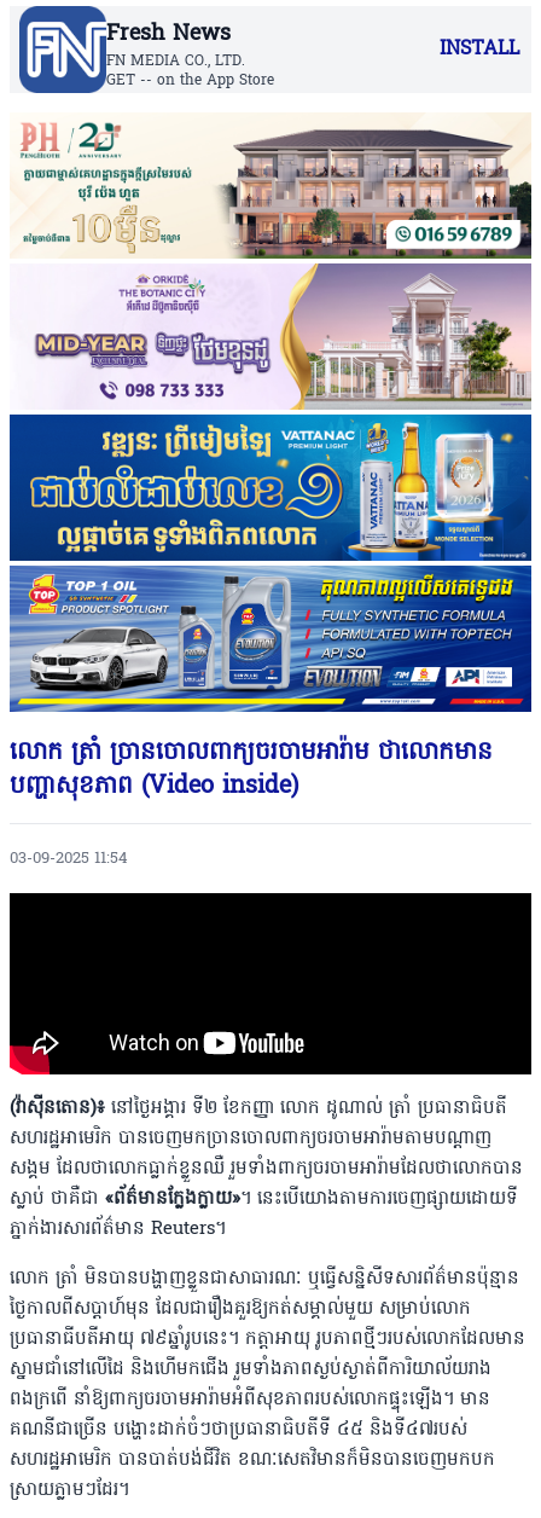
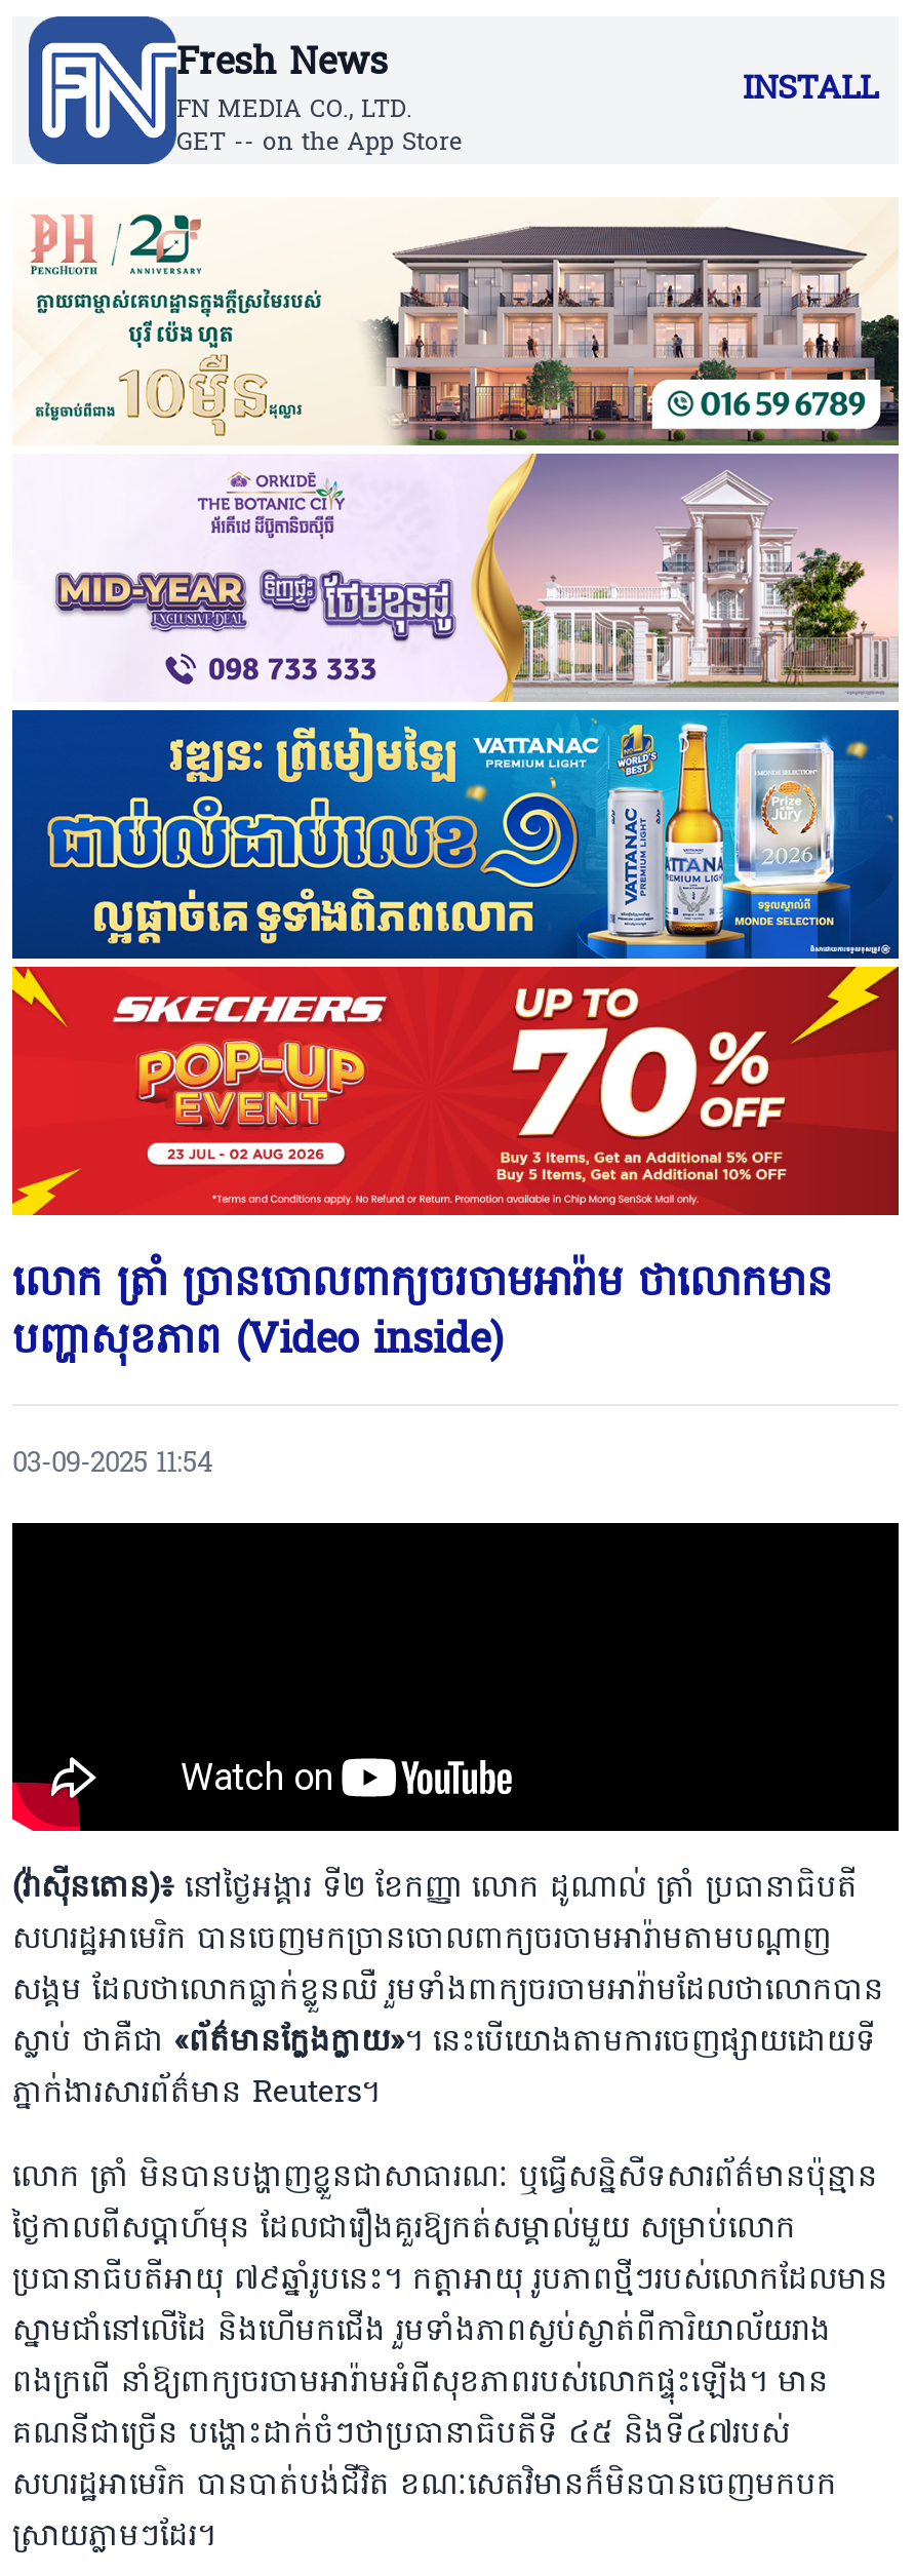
[8,564,533,713] [image] -> [10,965,901,1217] [image]

